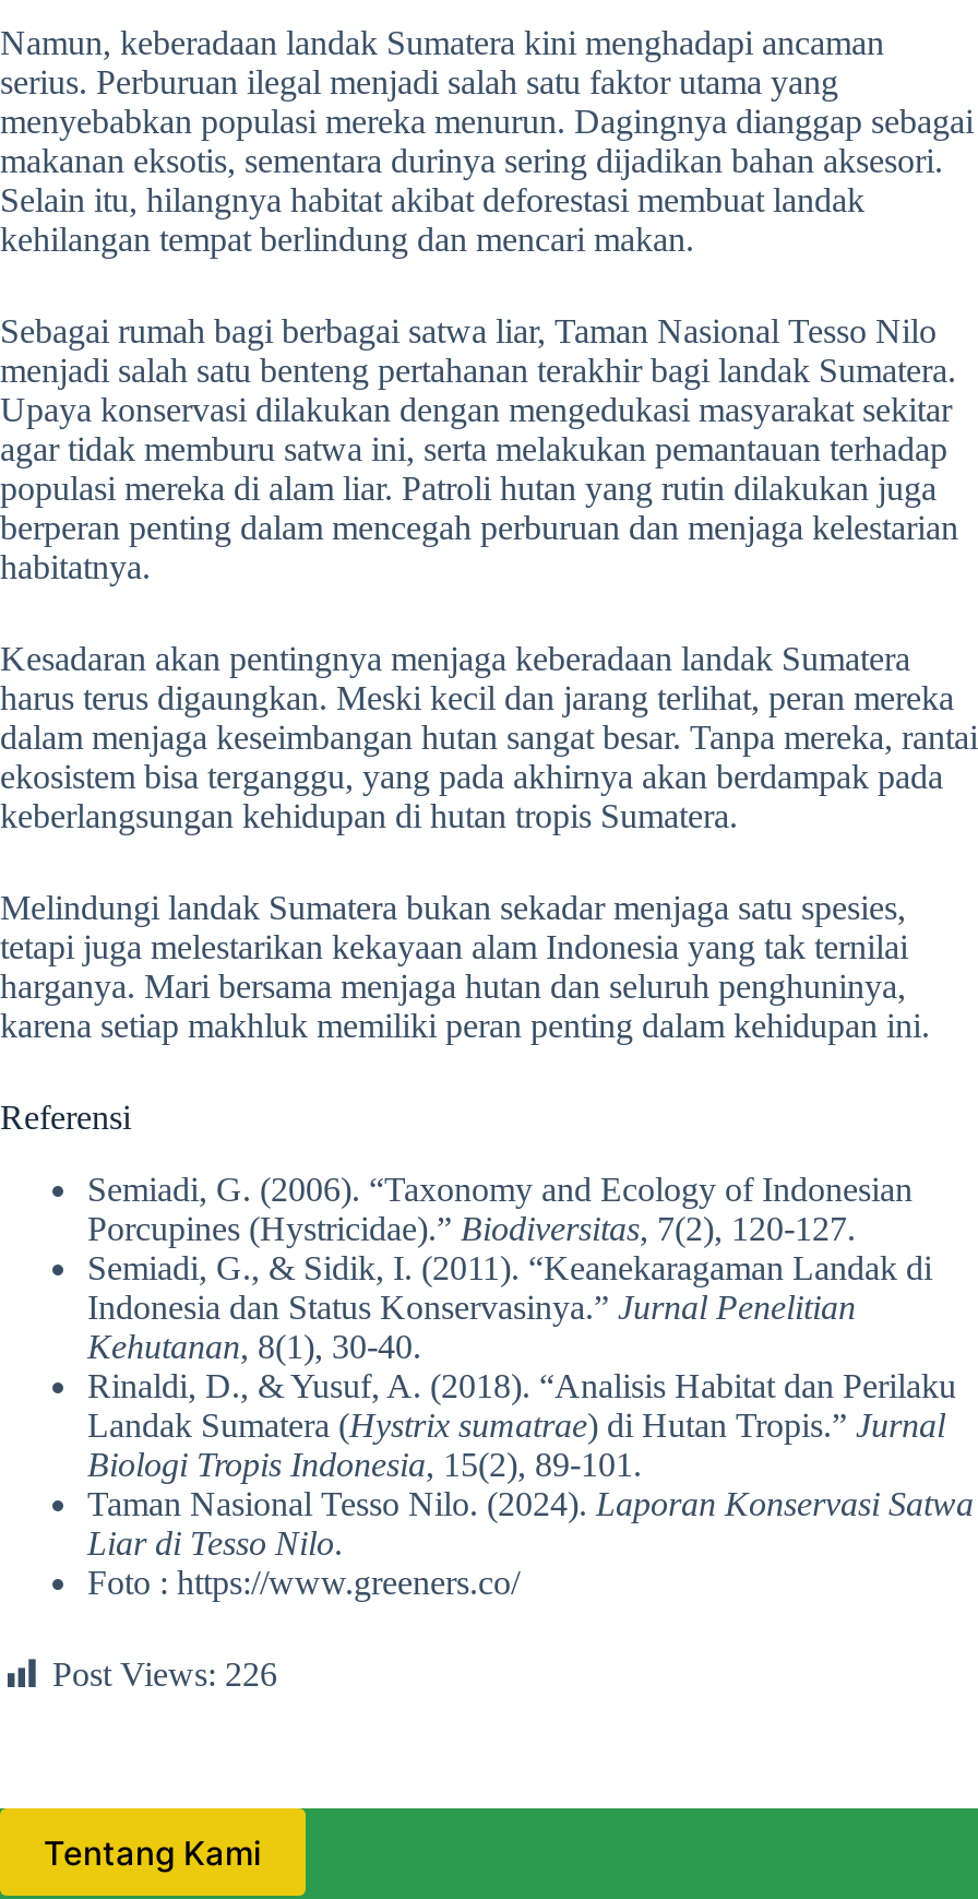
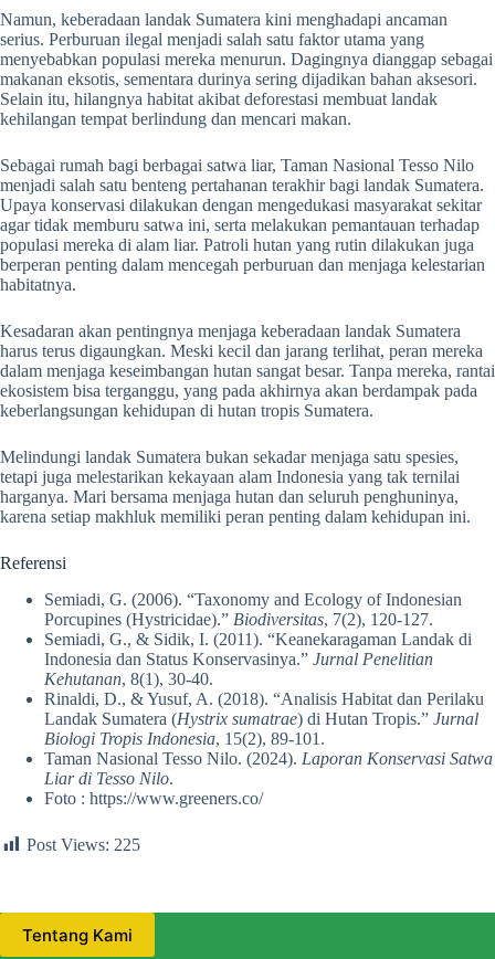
[52,1655,277,1692] Post Views: 226 -> [27,835,140,854] Post Views: 225

